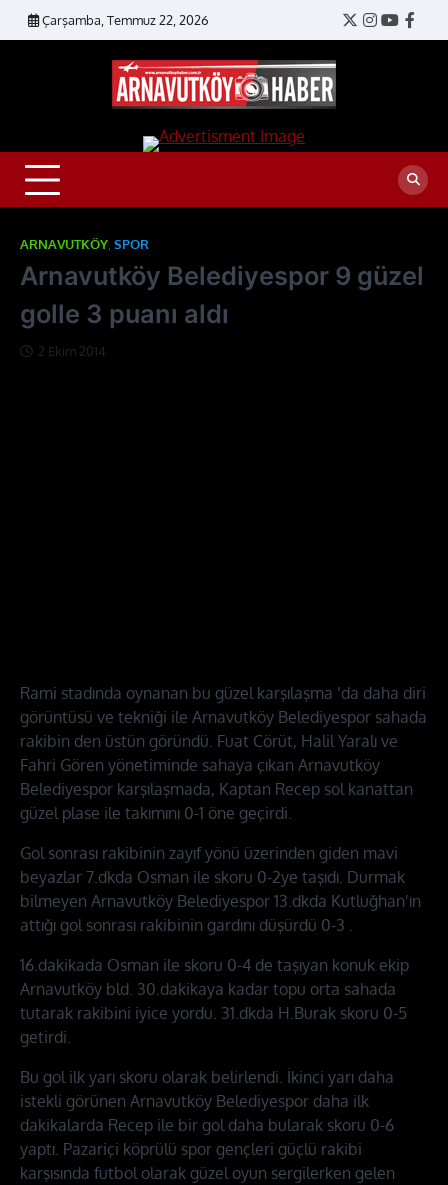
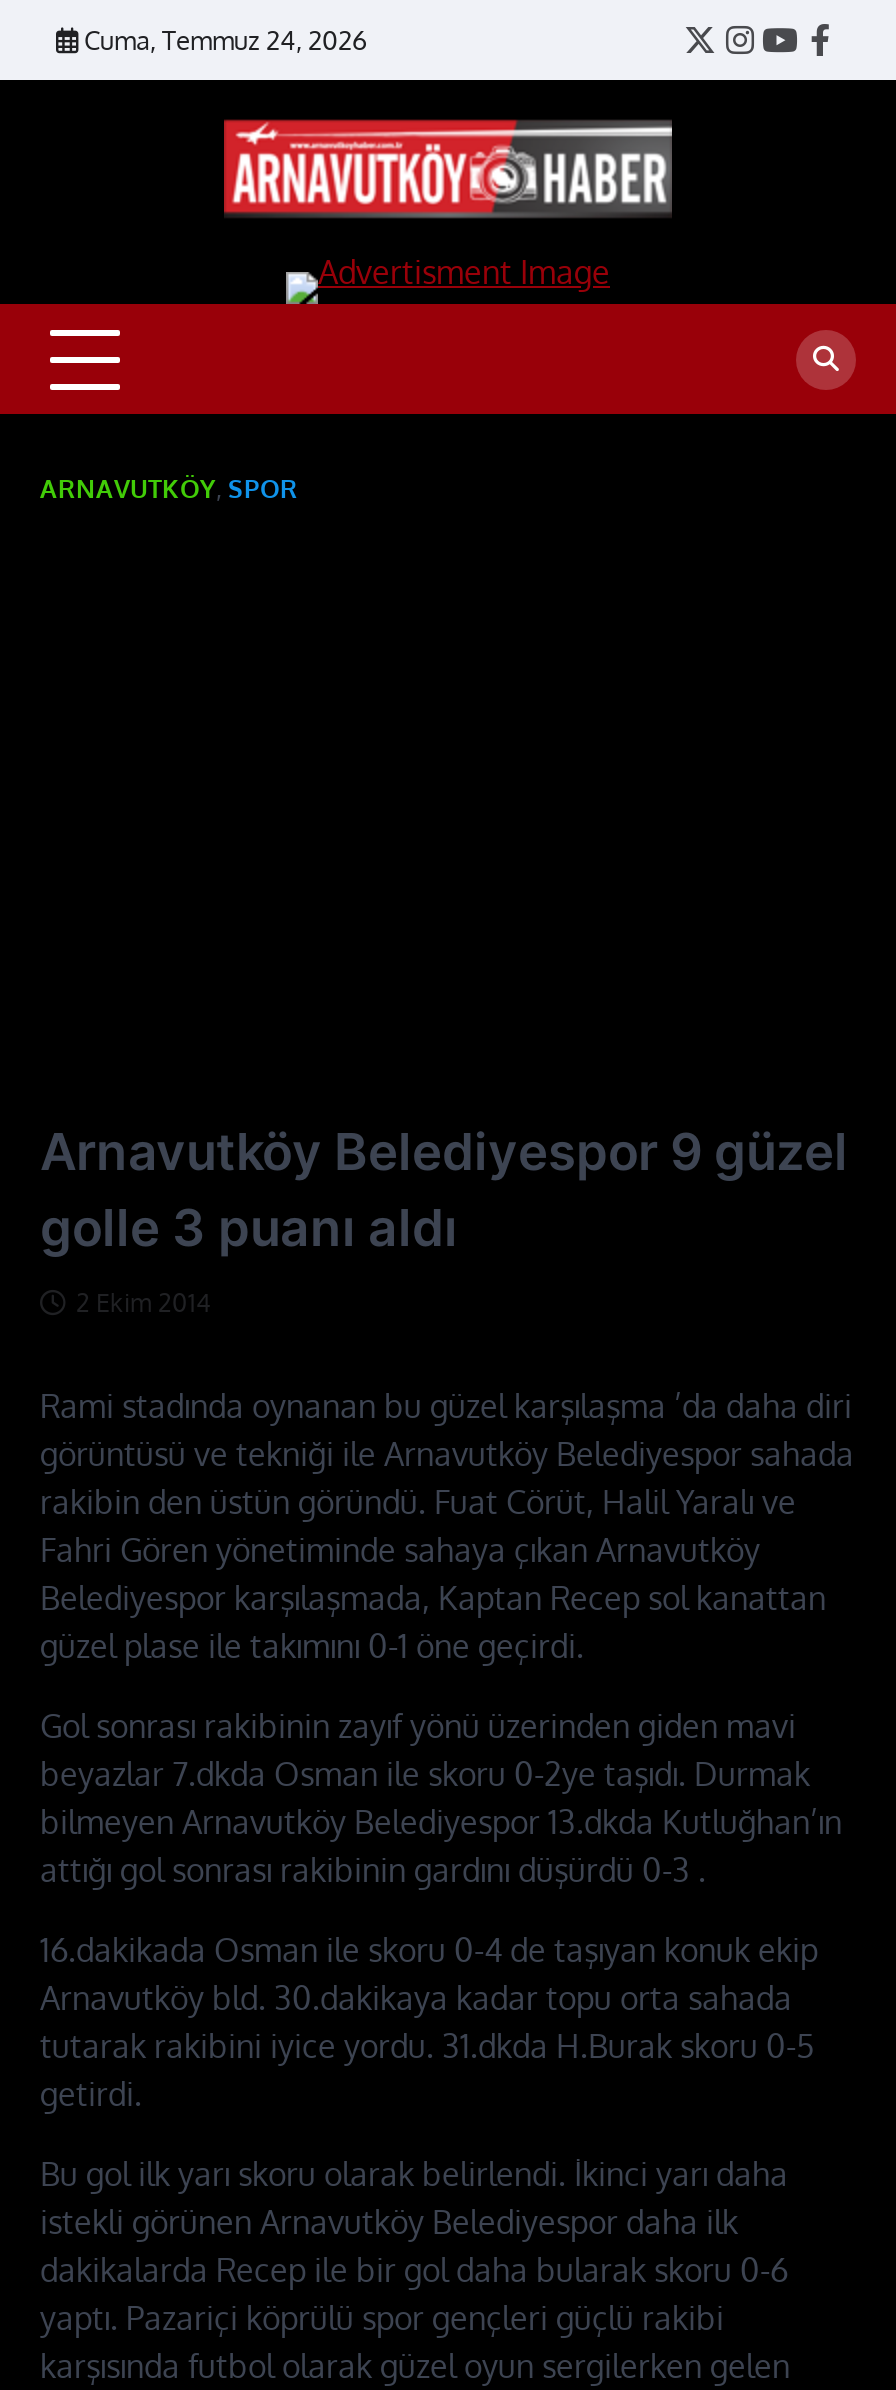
[42,12,209,28] Çarşamba, Temmuz 22, 2026 -> [84,24,368,56] Cuma, Temmuz 24, 2026
moved [20,260,424,329] -> [40,1120,848,1258]: Arnavutköy Belediyespor 9 güzel | golle 3 puanı aldı

